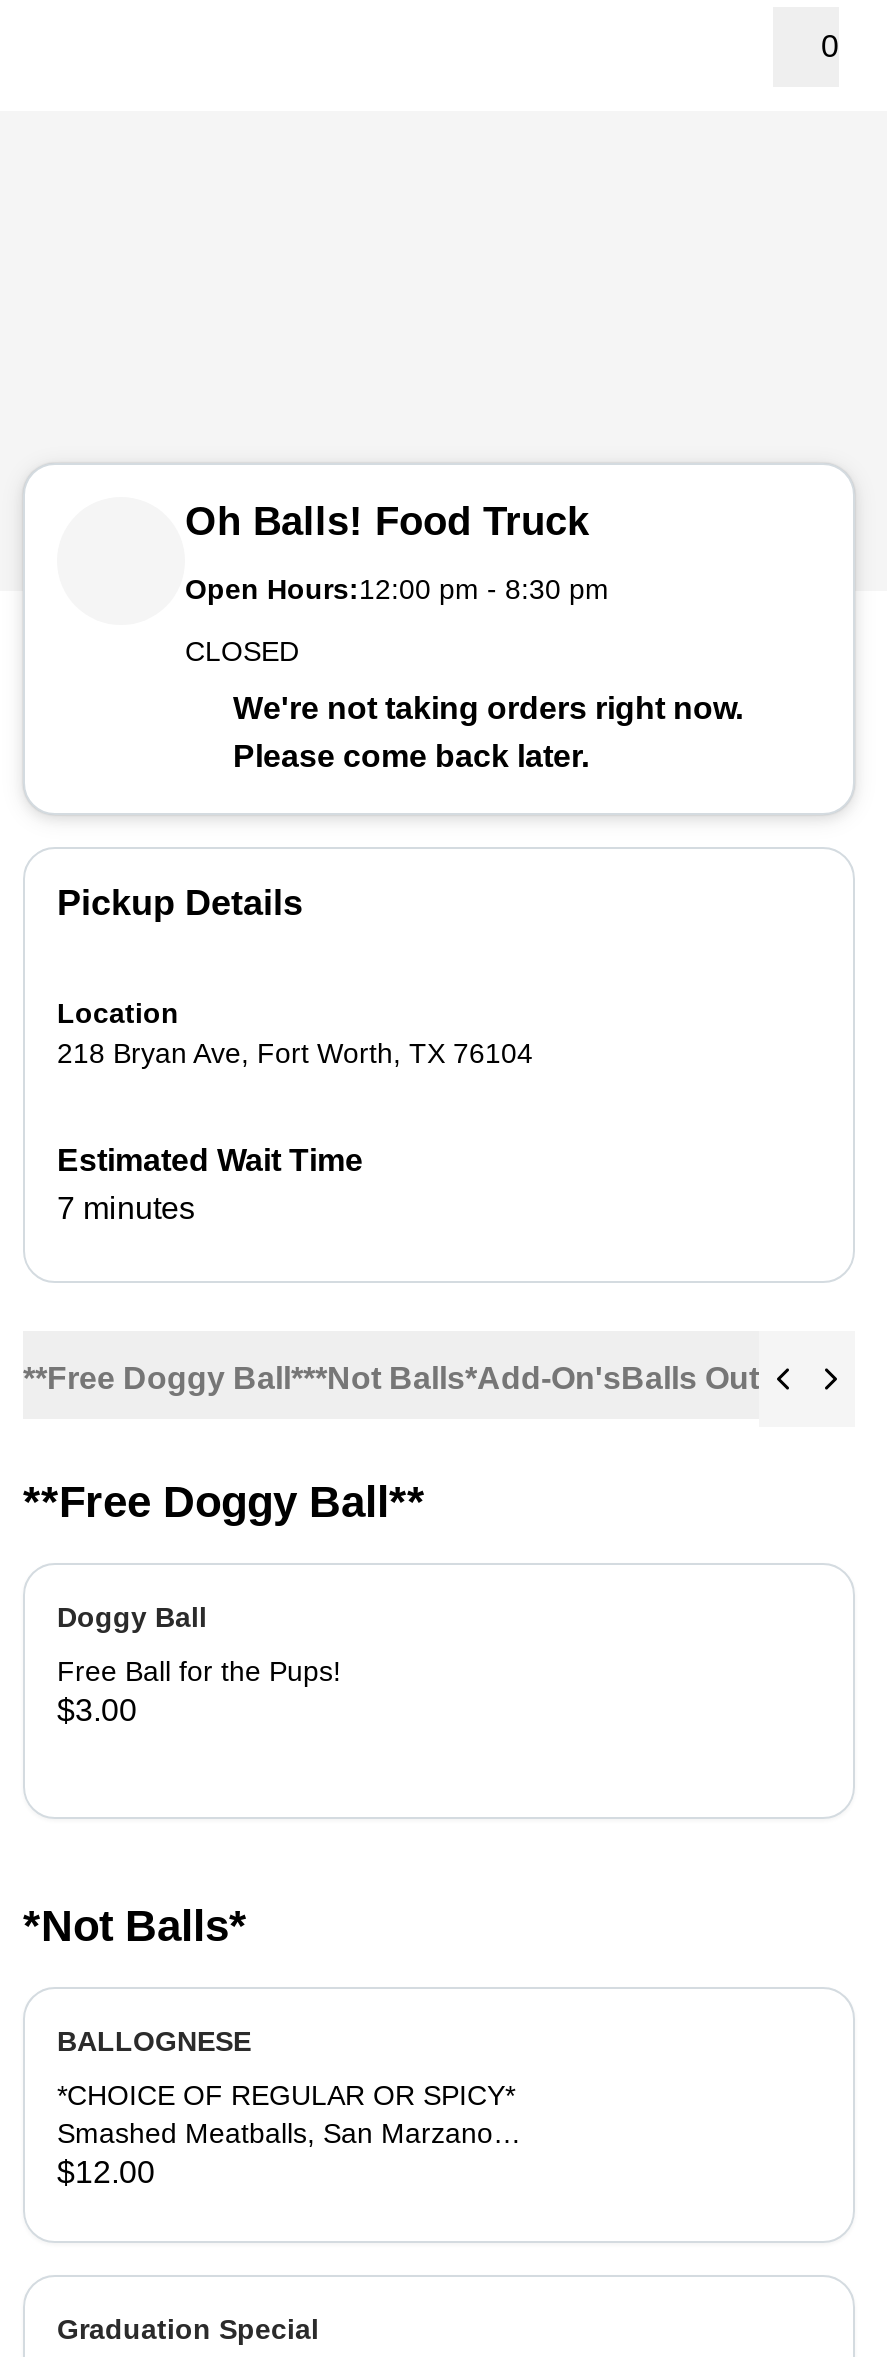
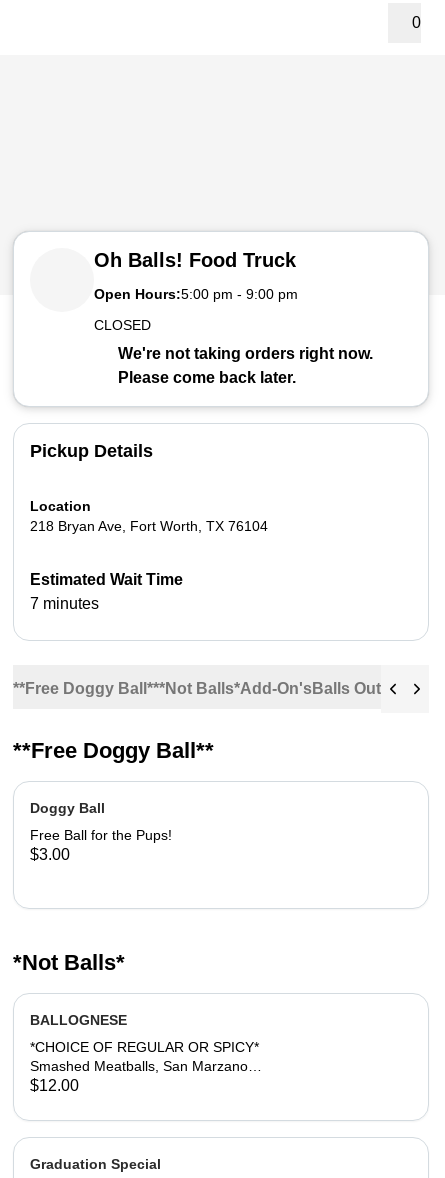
[185,573,609,605] Open Hours:12:00 pm - 8:30 pm -> [94,286,298,302] Open Hours:5:00 pm - 9:00 pm

